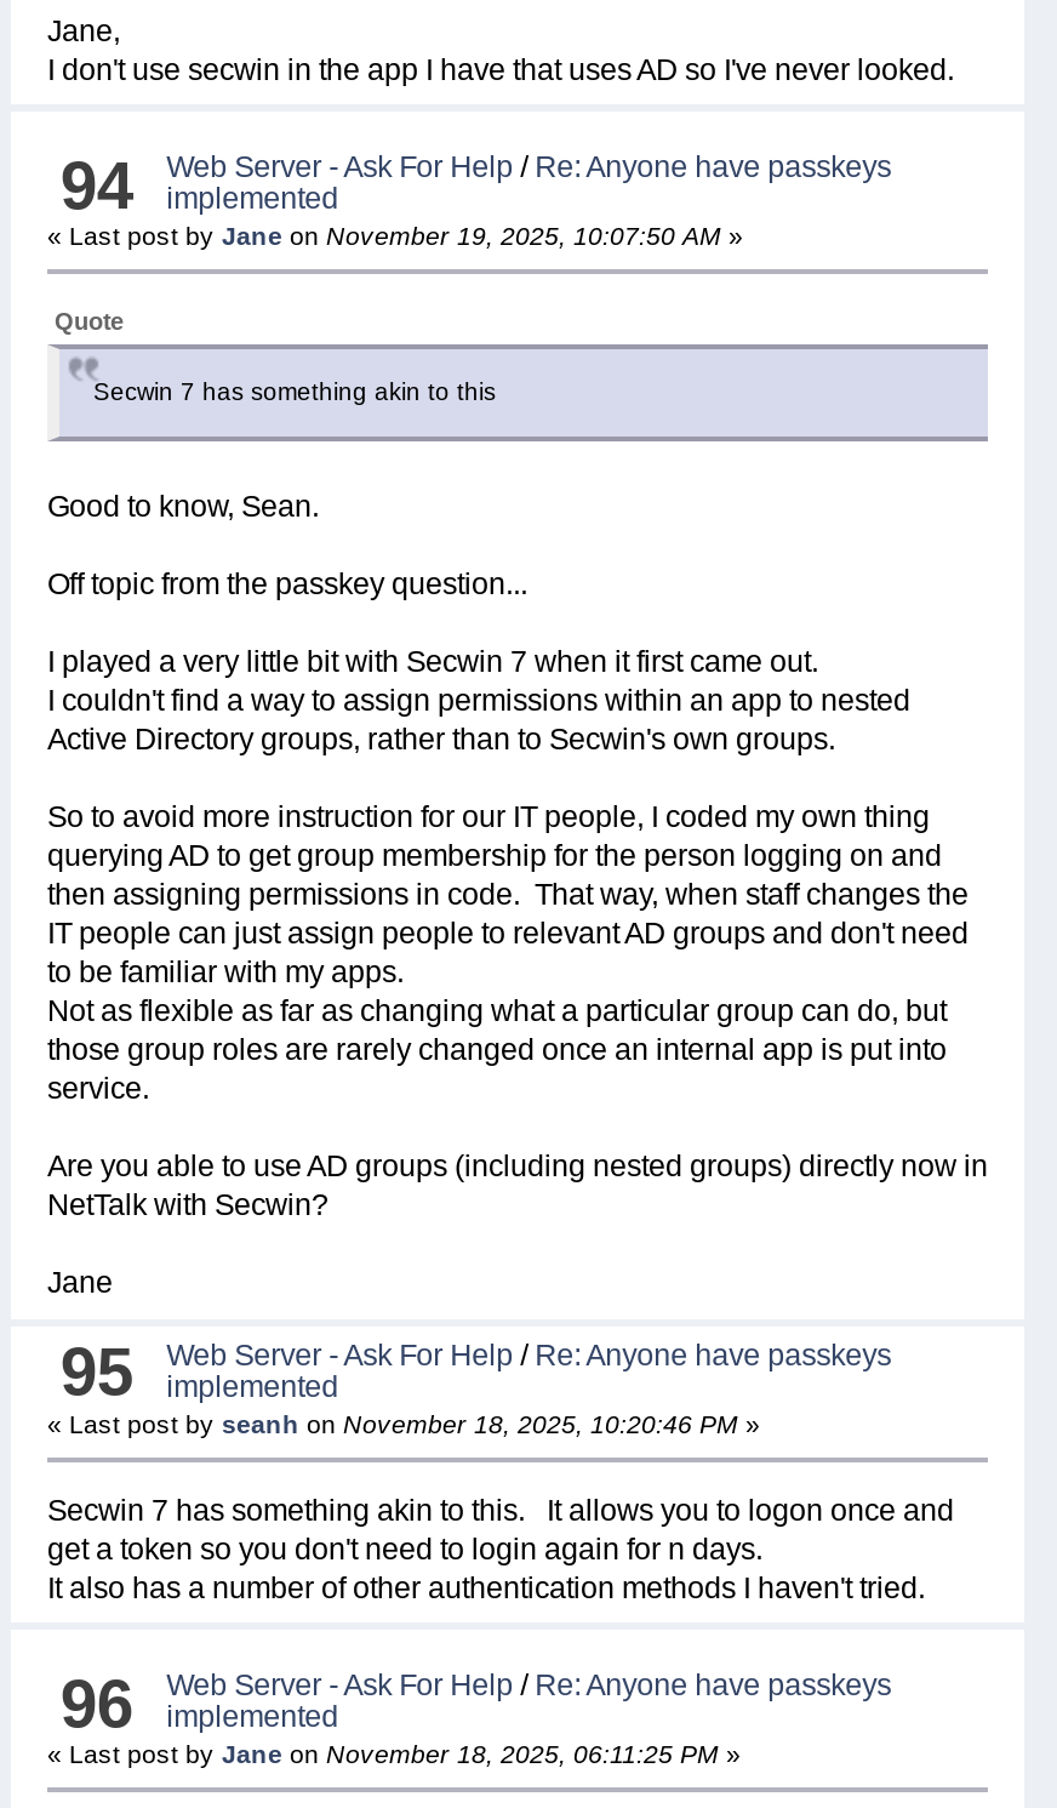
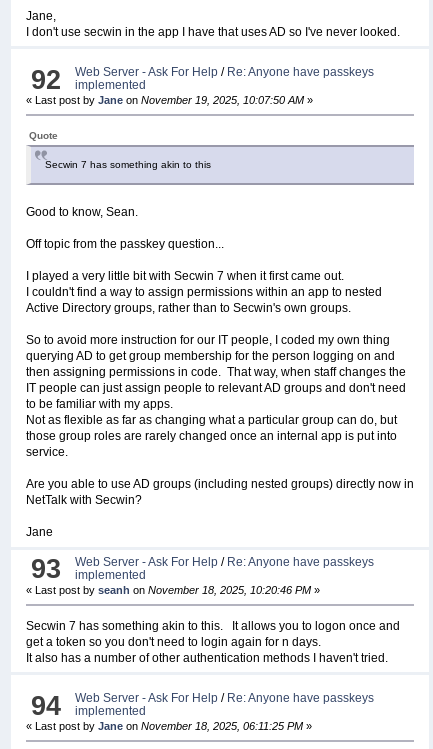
[60,148,891,223] 94 Web Server - Ask For Help / Re: Anyone have passkeys implemented -> [31,64,374,95] 92 Web Server - Ask For Help / Re: Anyone have passkeys implemented
[60,1335,891,1410] 95 Web Server - Ask For Help / Re: Anyone have passkeys implemented -> [31,553,374,584] 93 Web Server - Ask For Help / Re: Anyone have passkeys implemented
[60,1666,891,1741] 96 Web Server - Ask For Help / Re: Anyone have passkeys implemented -> [31,690,374,721] 94 Web Server - Ask For Help / Re: Anyone have passkeys implemented

